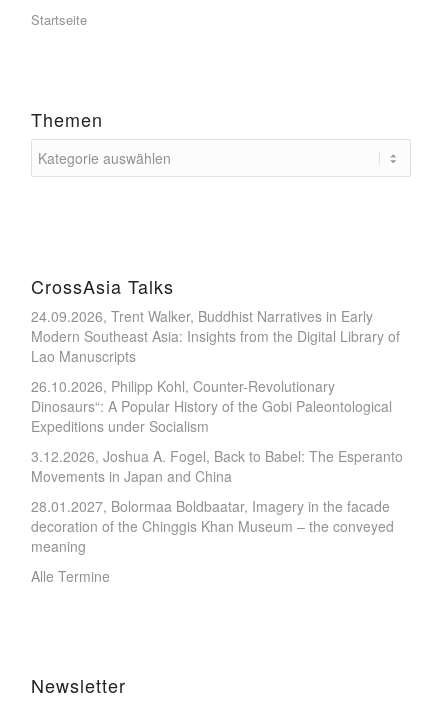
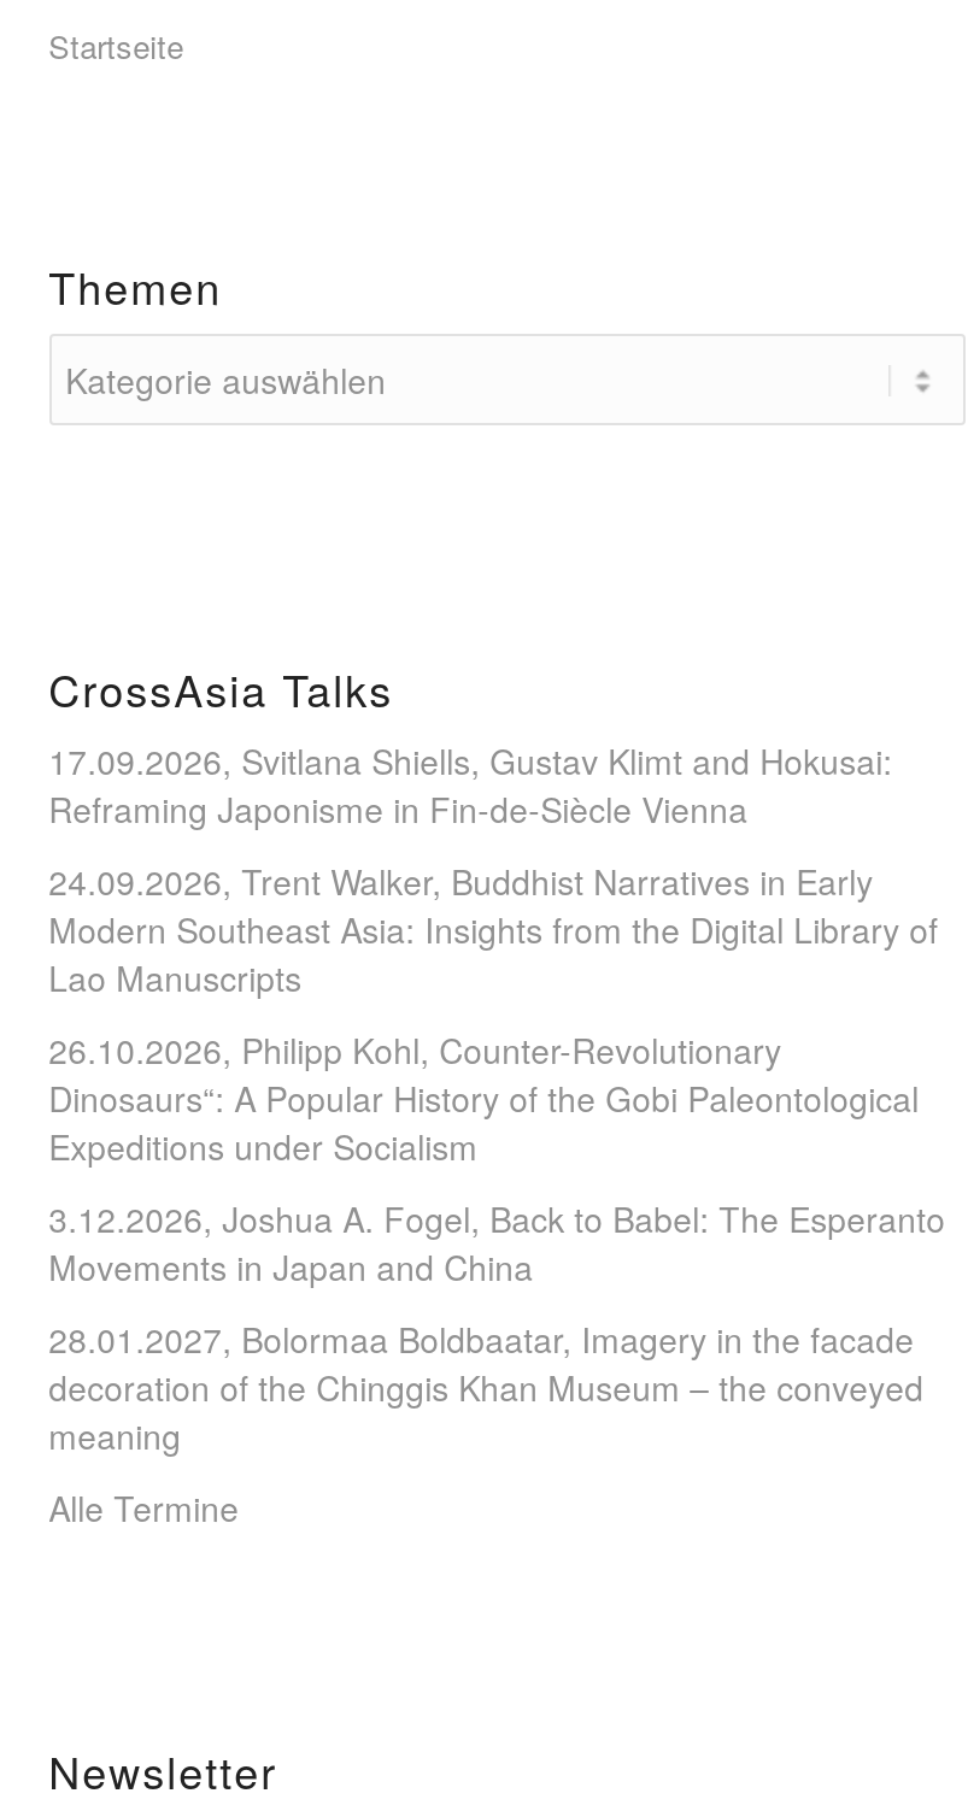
none -> [48,735,892,831] 17.09.2026, Svitlana Shiells, Gustav Klimt and Hokusai: | Reframing Japonisme in Fin-de-Siècle Vienna

